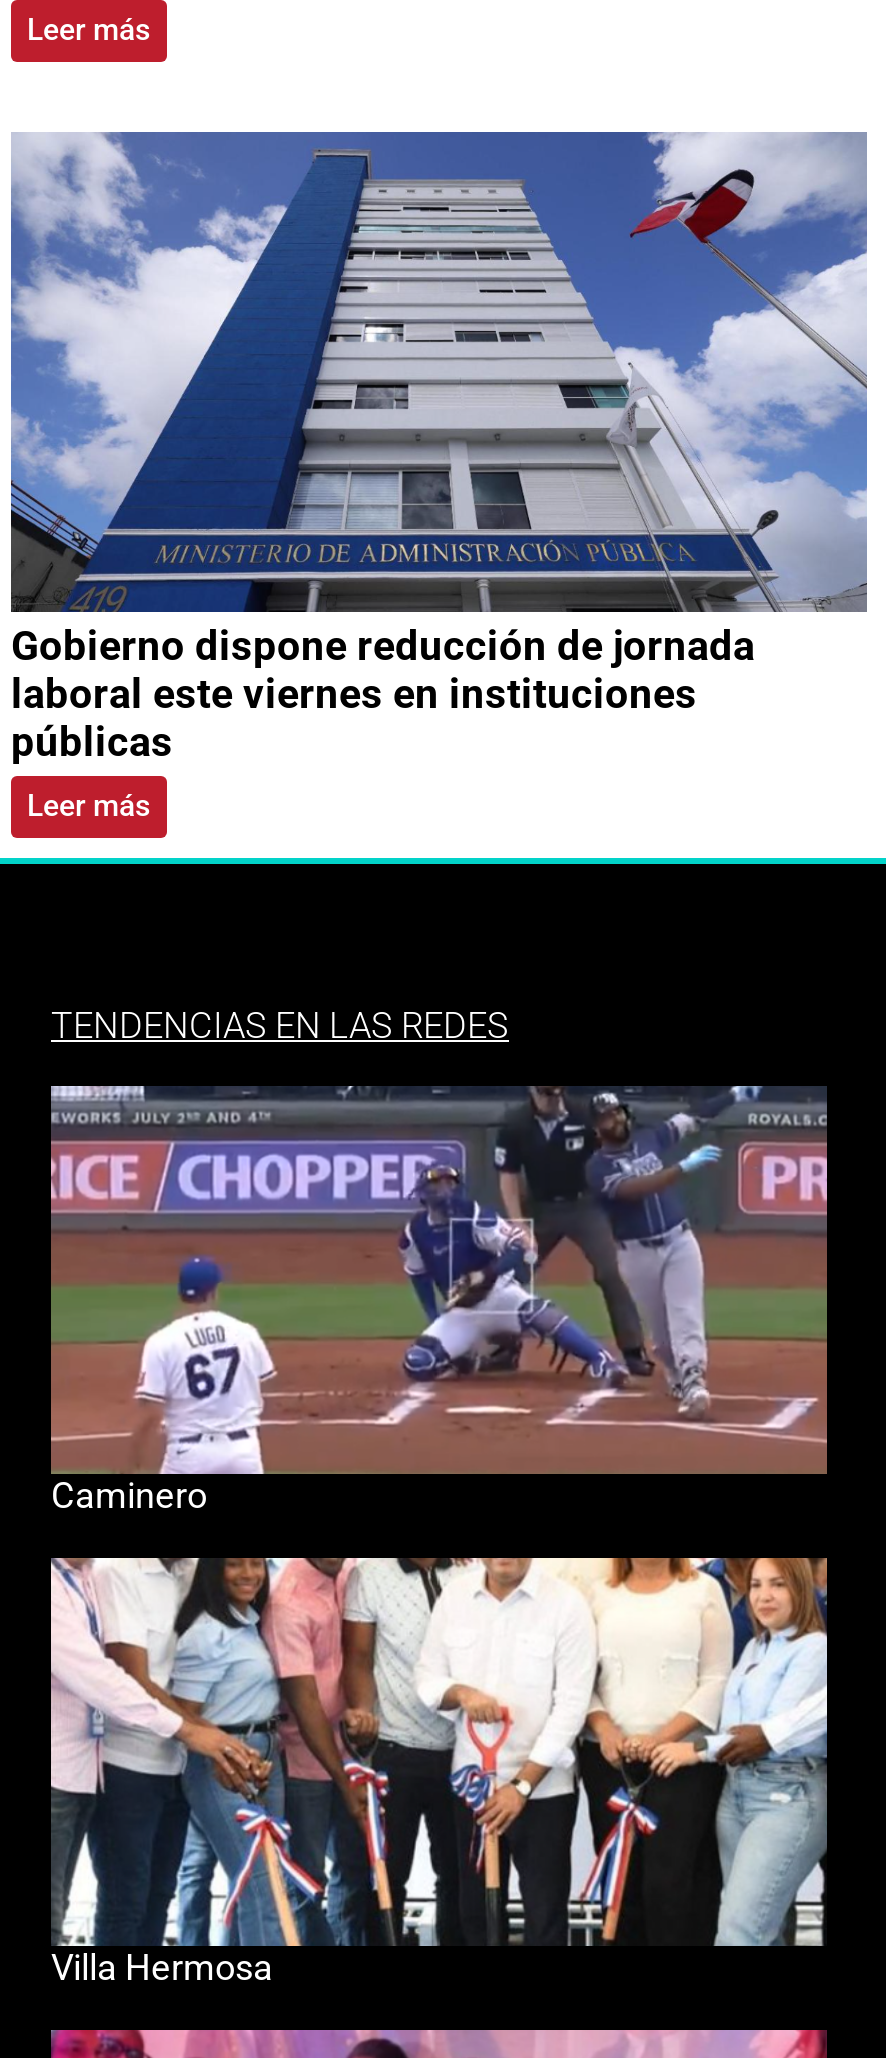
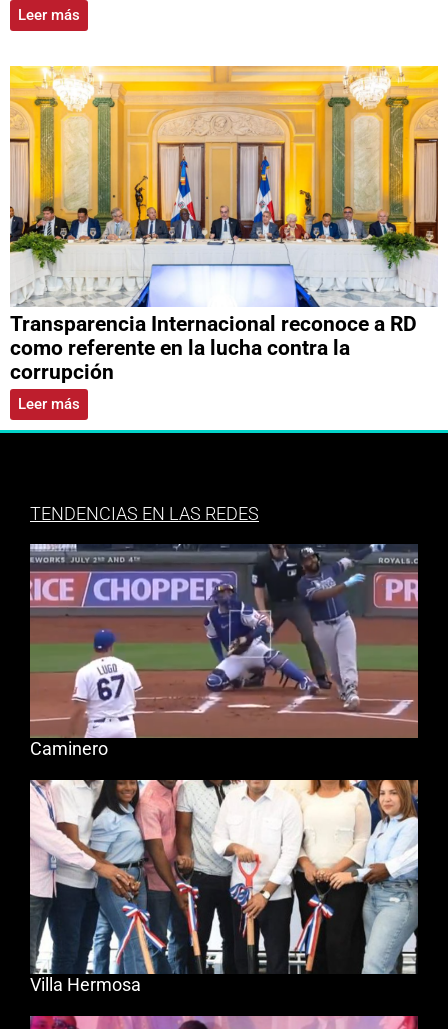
[9,130,869,767] [image] | Gobierno dispone reducción de jornada | laboral este viernes en instituciones | públicas -> [9,65,439,384] [image] | Transparencia Internacional reconoce a RD | como referente en la lucha contra la | corrupción

